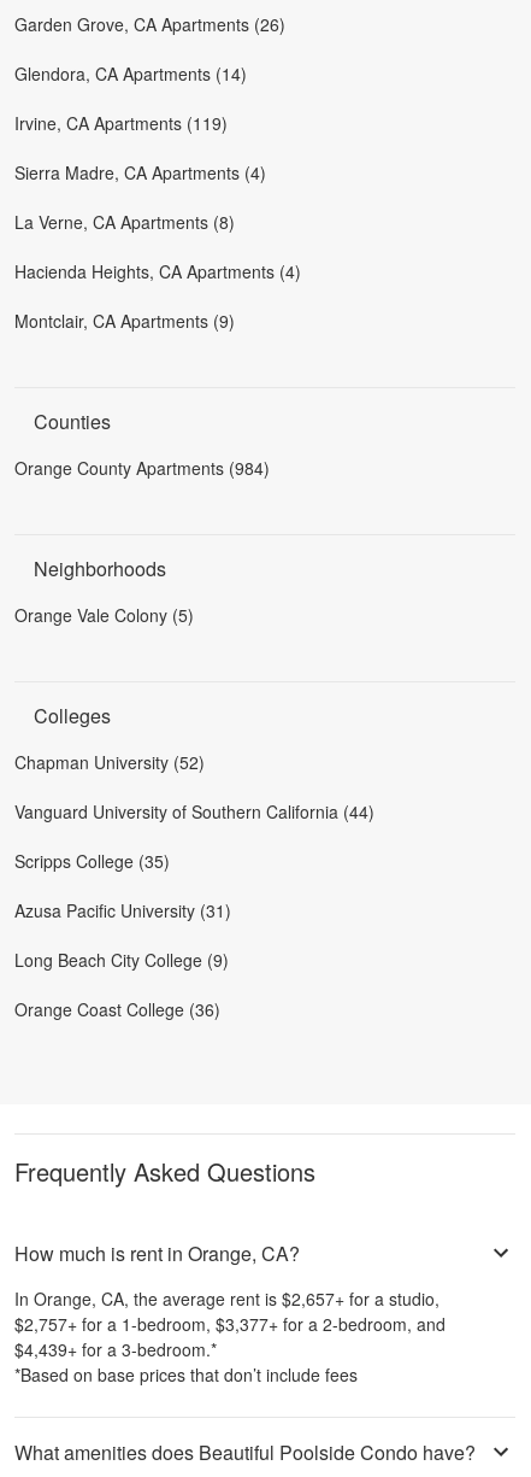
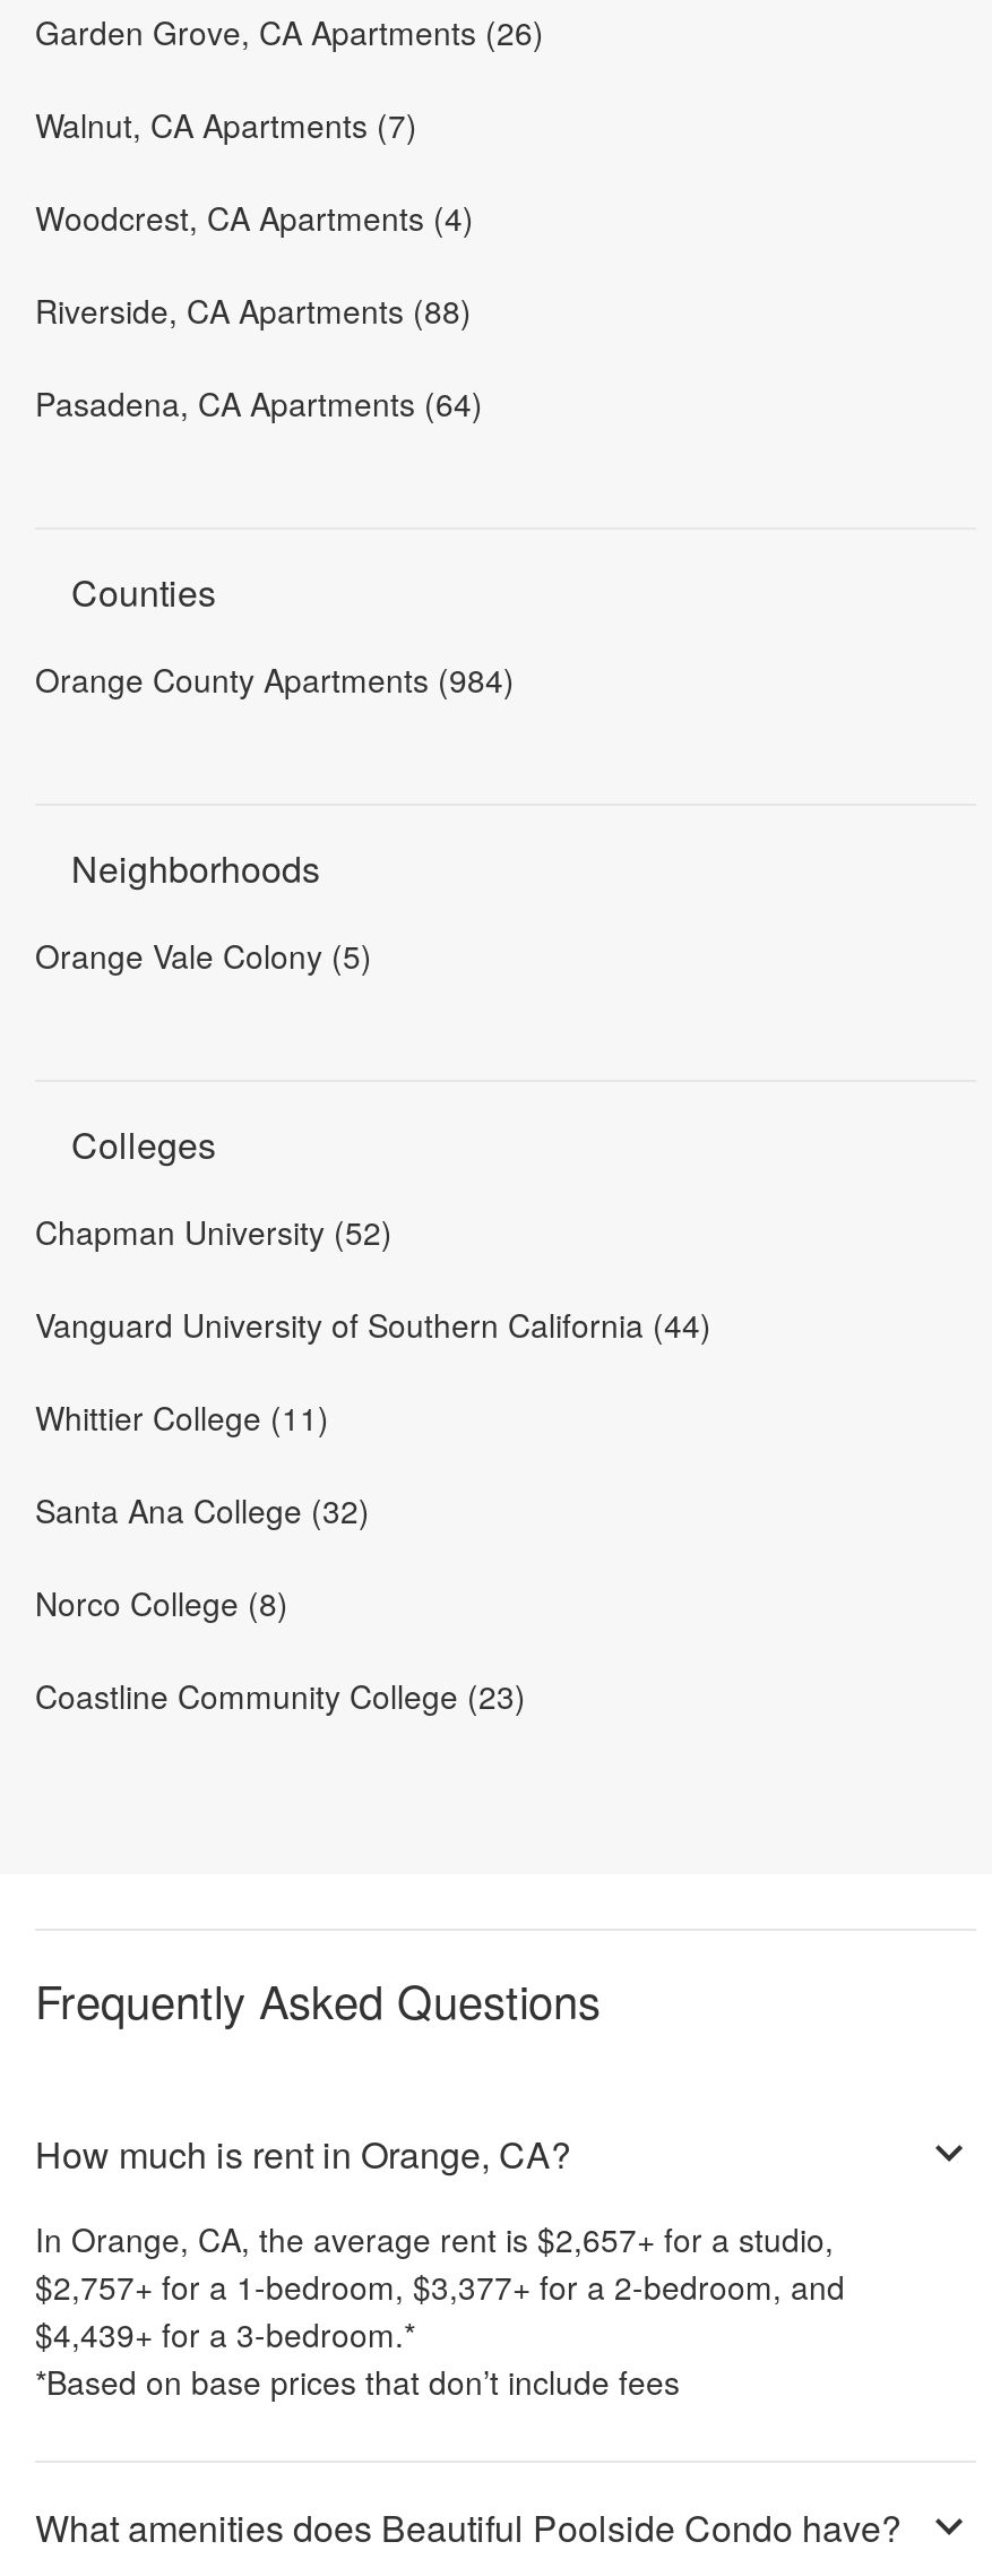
[14,62,301,333] Glendora, CA Apartments (14) | Irvine, CA Apartments (119) | Sierra Madre, CA Apartments (4) | La Verne, CA Apartments (8) | Hacienda Heights, CA Apartments (4) | Montclair, CA Apartments (9) -> [35,102,483,426] Walnut, CA Apartments (7) | Woodcrest, CA Apartments (4) | Riverside, CA Apartments (88) | Pasadena, CA Apartments (64)
[14,849,170,873] Scripps College (35) -> [35,1395,329,1440] Whittier College (11)
[14,898,231,923] Azusa Pacific University (31) -> [35,1488,370,1533] Santa Ana College (32)
[14,948,229,972] Long Beach City College (9) -> [35,1580,288,1626] Norco College (8)
[14,997,220,1021] Orange Coast College (36) -> [35,1673,526,1719] Coastline Community College (23)

